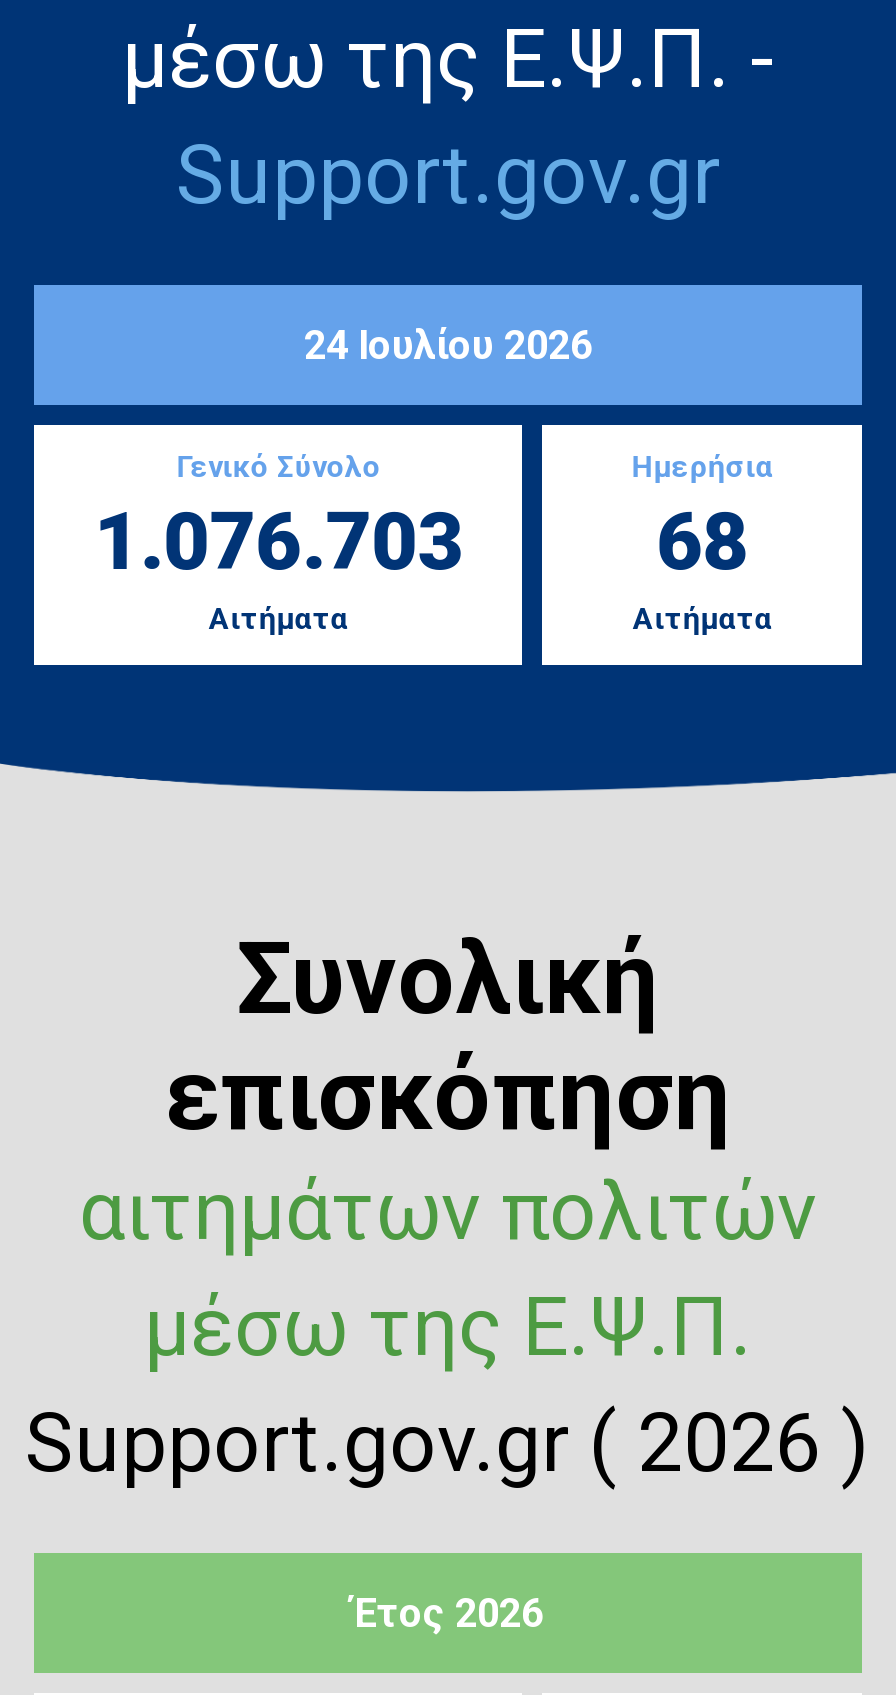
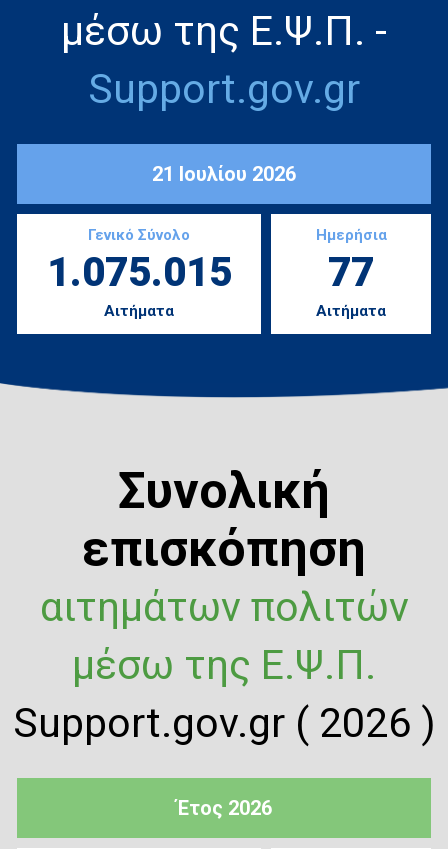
[304,321,592,369] 24 Ιουλίου 2026 -> [152,162,296,186] 21 Ιουλίου 2026
[93,496,463,590] 1.076.703 -> [47,249,232,296] 1.075.015
[656,496,748,590] 68 -> [328,249,374,296] 77

